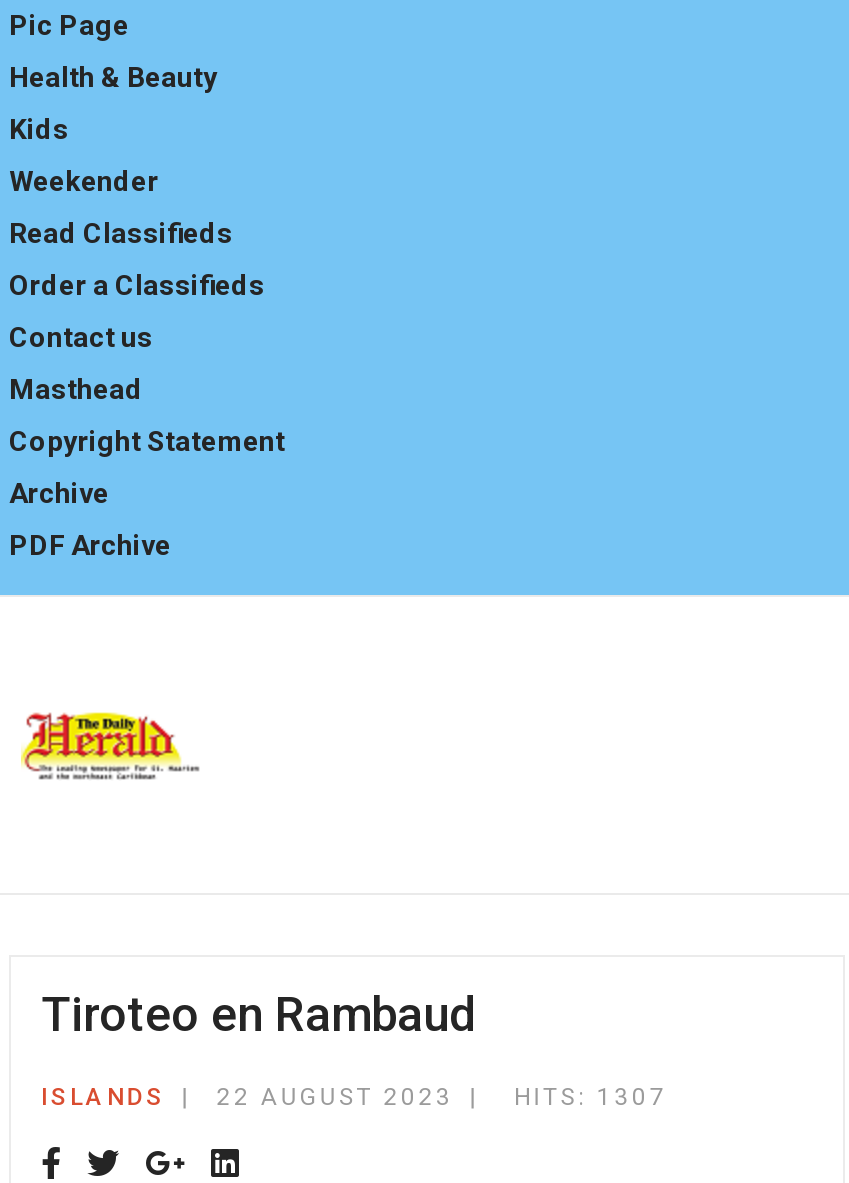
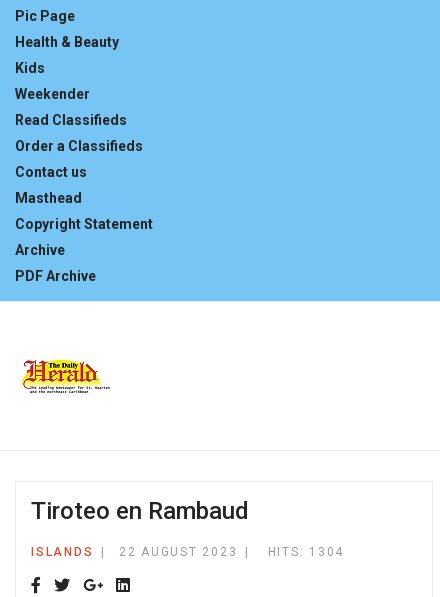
[514,1083,667,1111] HITS: 1307 -> [267,545,344,559] HITS: 1304

